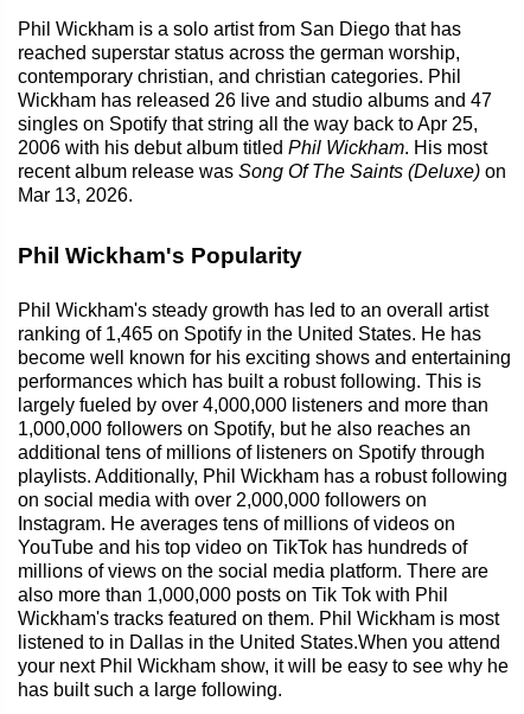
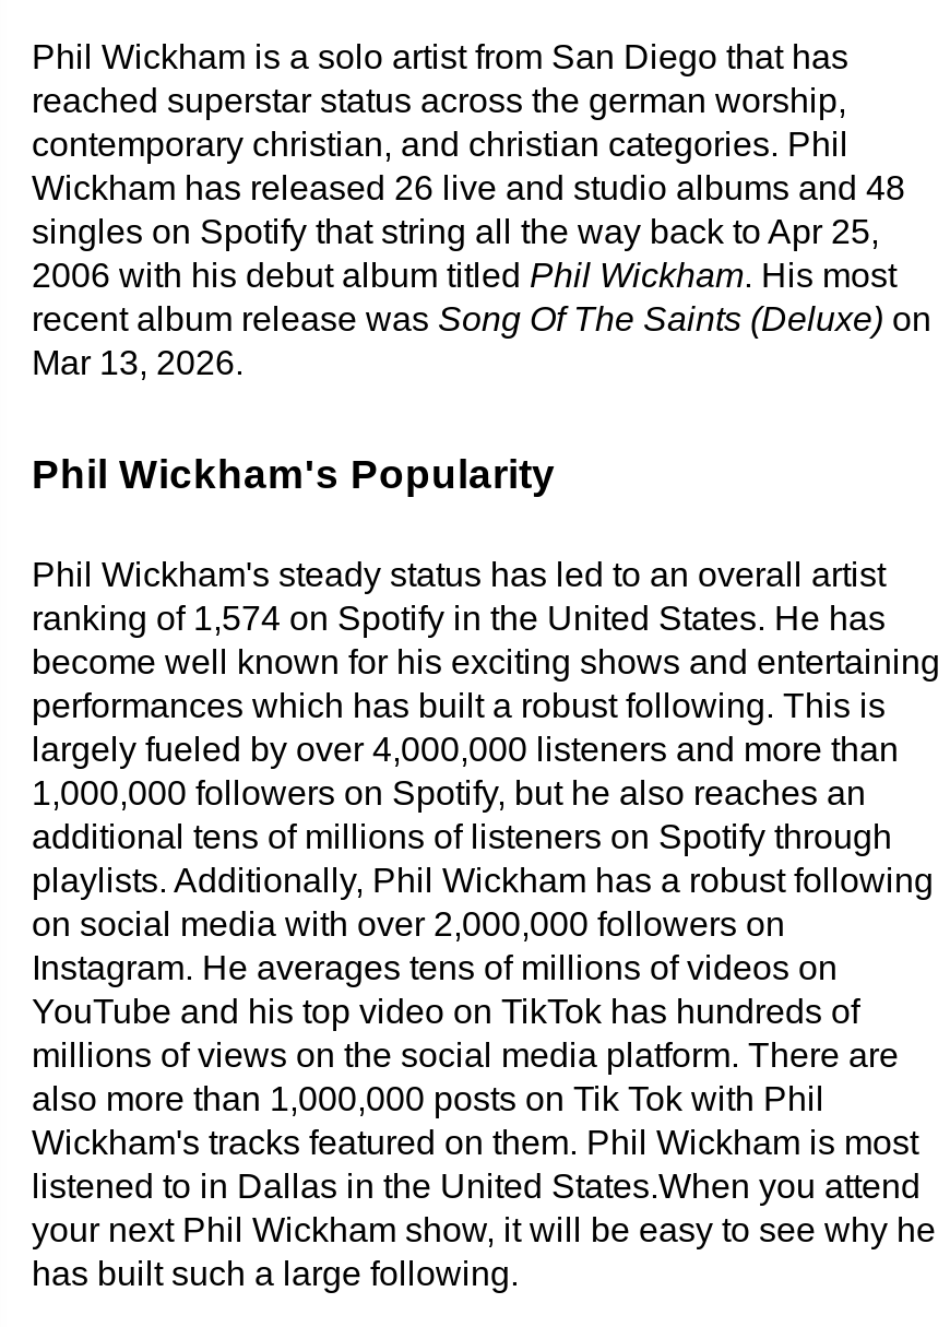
[18,90,492,110] Wickham has released 26 live and studio albums and 47 -> [32,168,905,205] Wickham has released 26 live and studio albums and 48
[18,299,488,320] Phil Wickham's steady growth has led to an overall artist -> [32,555,886,592] Phil Wickham's steady status has led to an overall artist
[18,323,481,343] ranking of 1,465 on Spotify in the United States. He has -> [32,599,886,636] ranking of 1,574 on Spotify in the United States. He has

